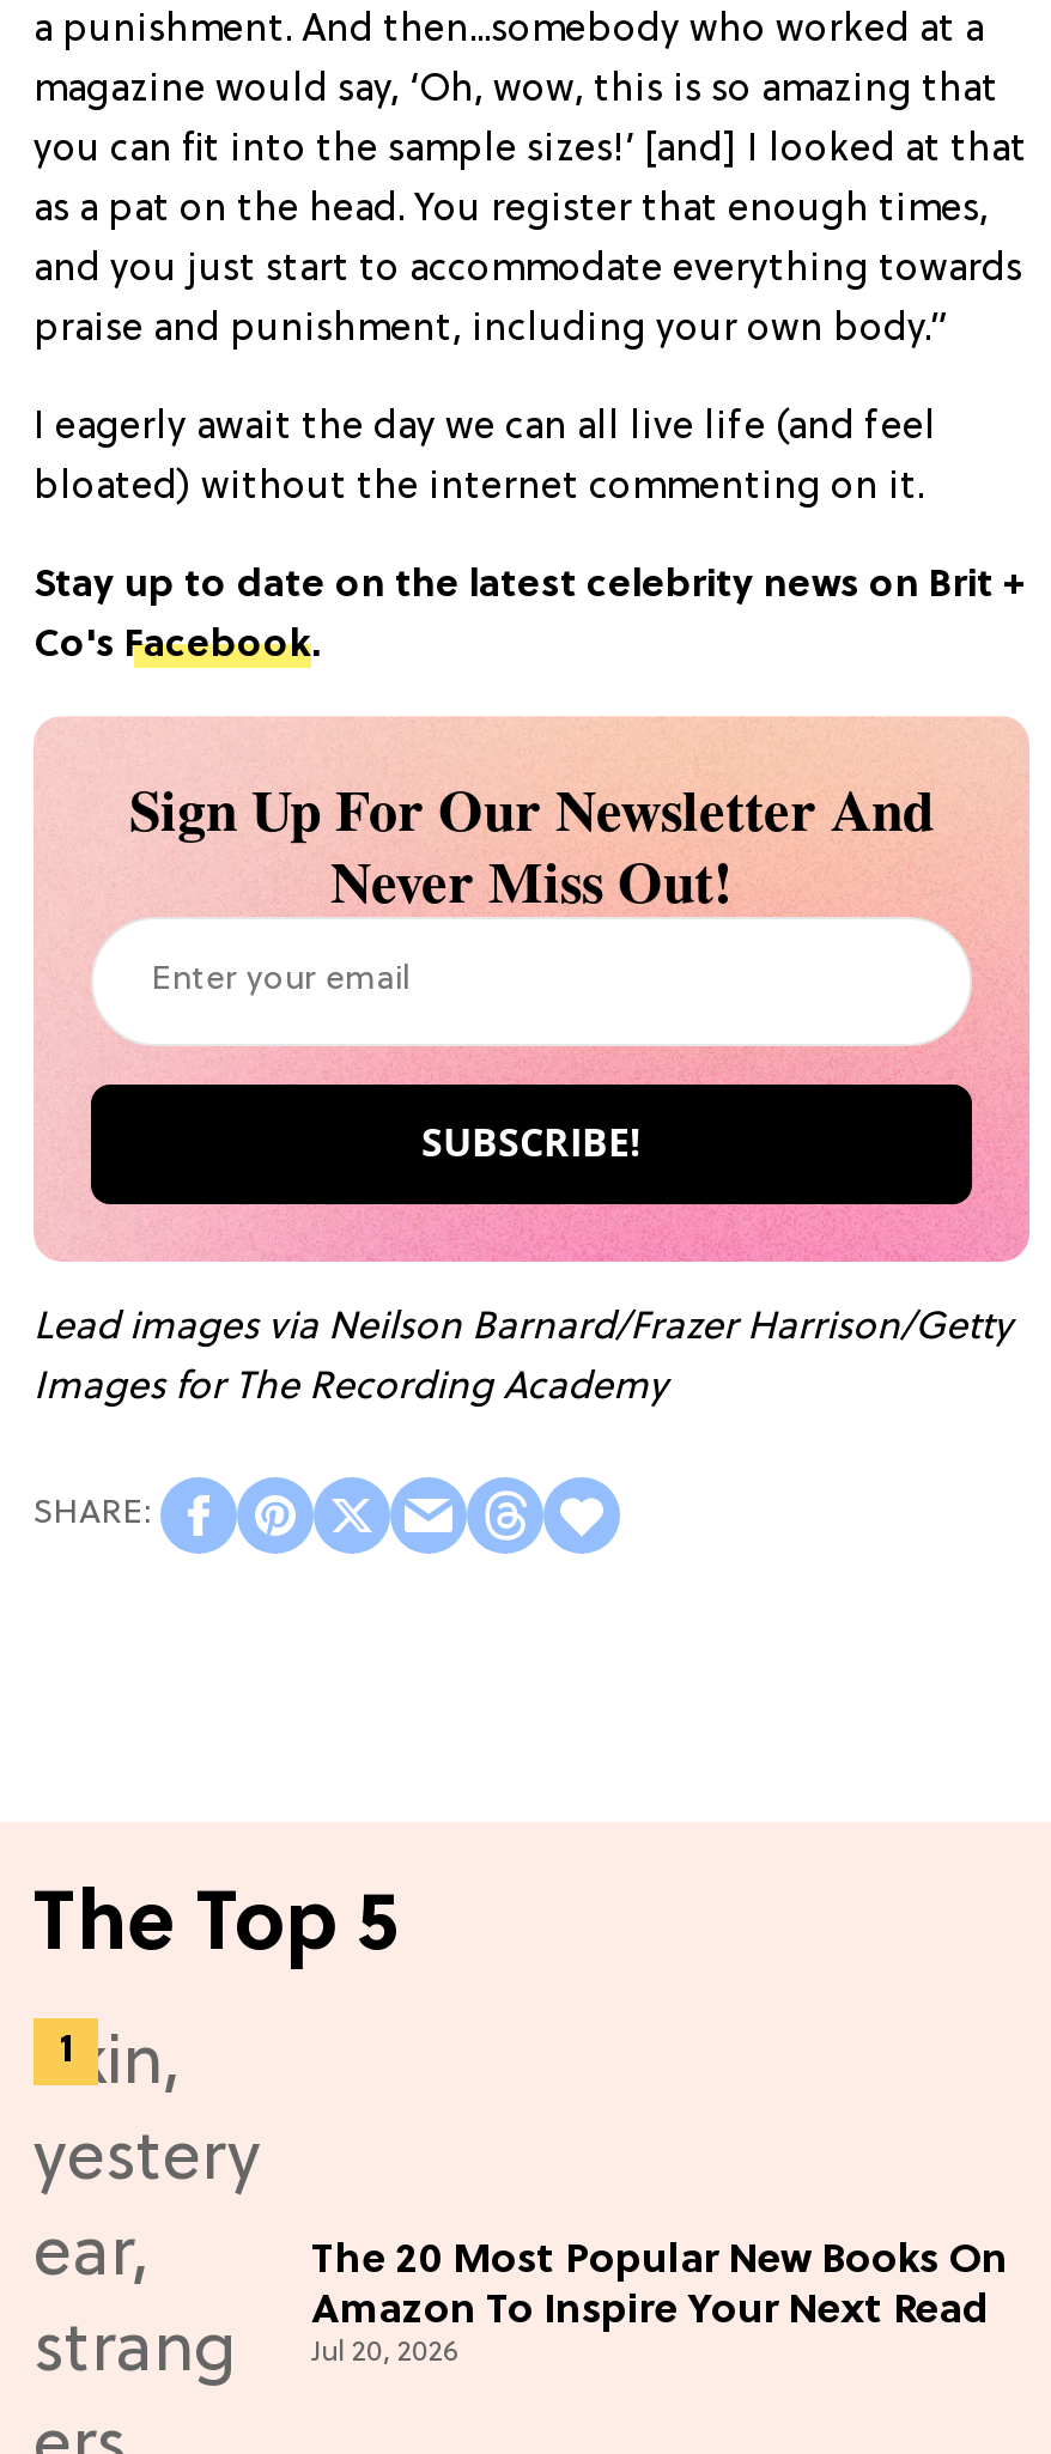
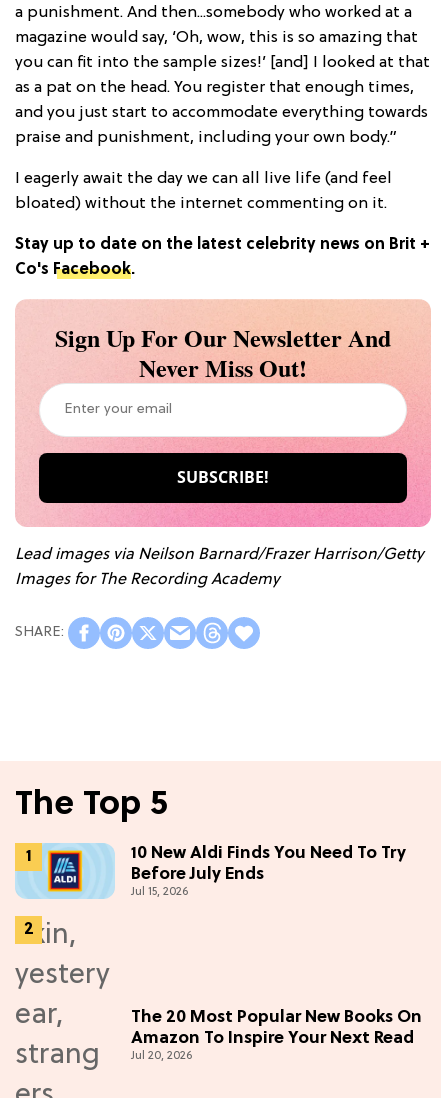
none -> [15,843,406,899] [image] | 10 New Aldi Finds You Need To Try | Before July Ends | Jul 15, 2026

